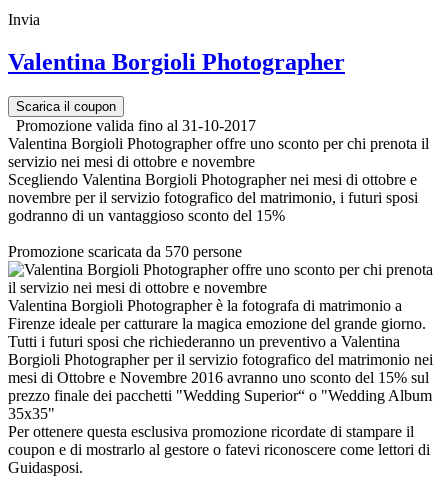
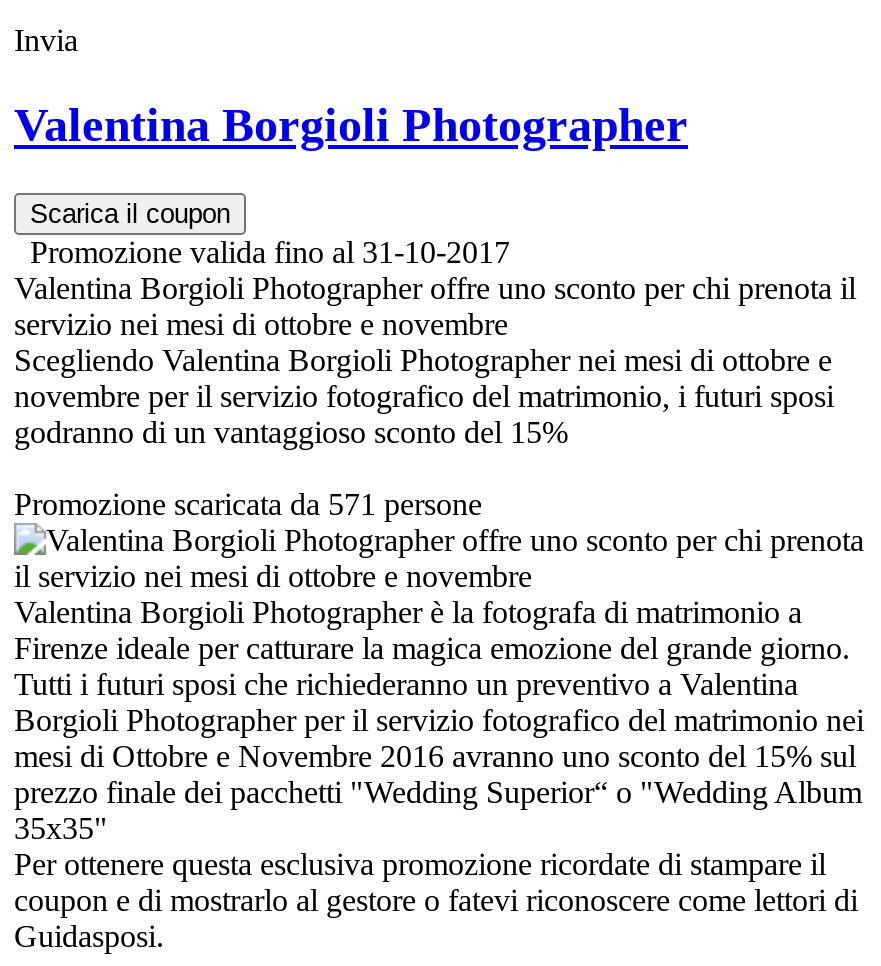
[8,243,242,260] Promozione scaricata da 570 persone -> [14,487,482,521] Promozione scaricata da 571 persone

